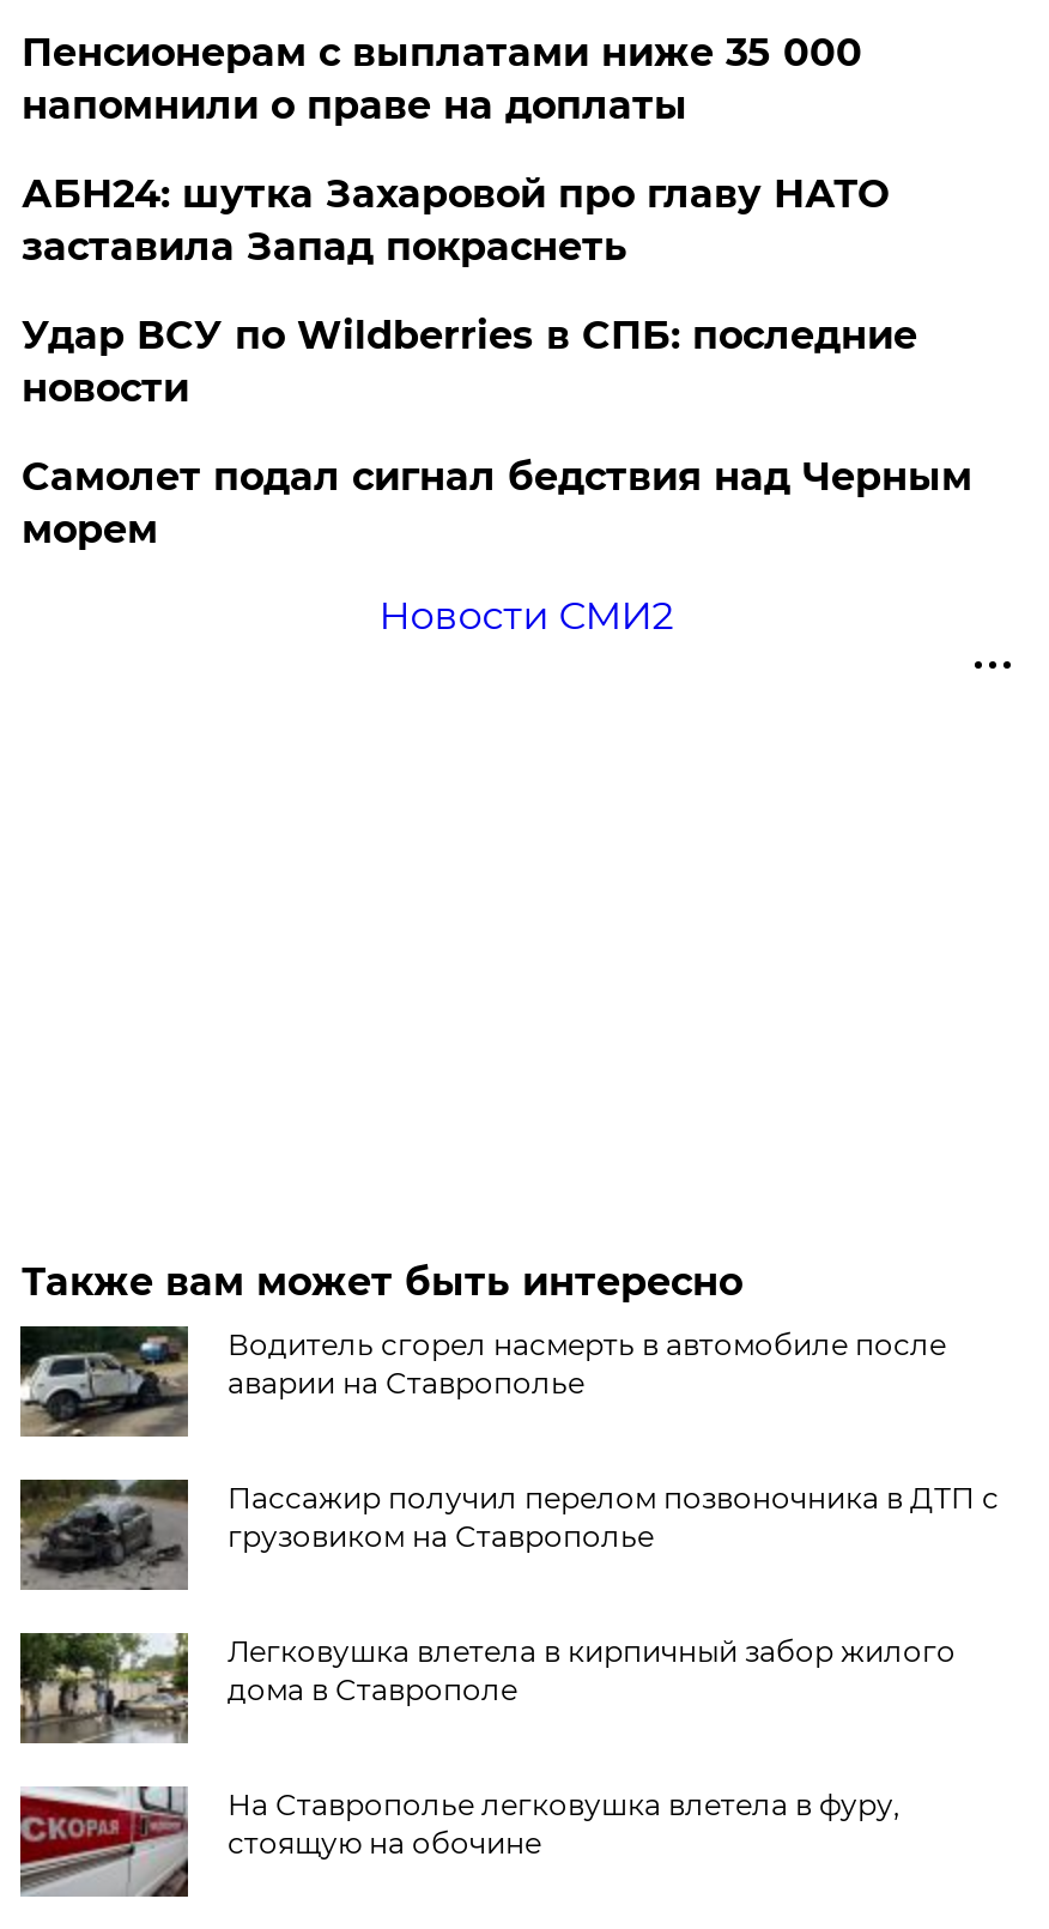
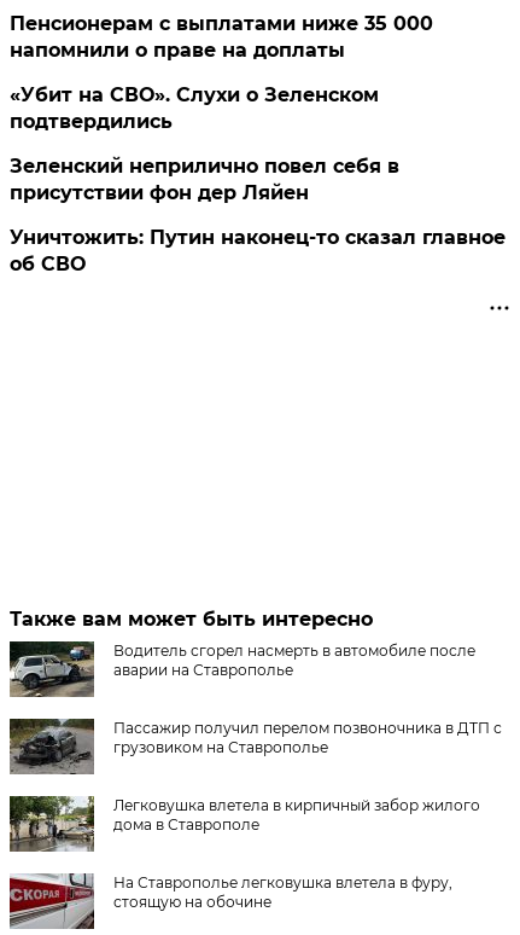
[21,171,972,639] АБН24: шутка Захаровой про главу НАТО | заставила Запад покраснеть | Удар ВСУ по Wildberries в СПБ: последние | новости | Самолет подал сигнал бедствия над Черным | морем | Новости СМИ2 -> [10,83,506,275] «Убит на СВО». Слухи о Зеленском | подтвердились | Зеленский неприлично повел cебя в | присутствии фон дер Ляйен | Уничтожить: Путин наконец-то сказал главное | об СВО

